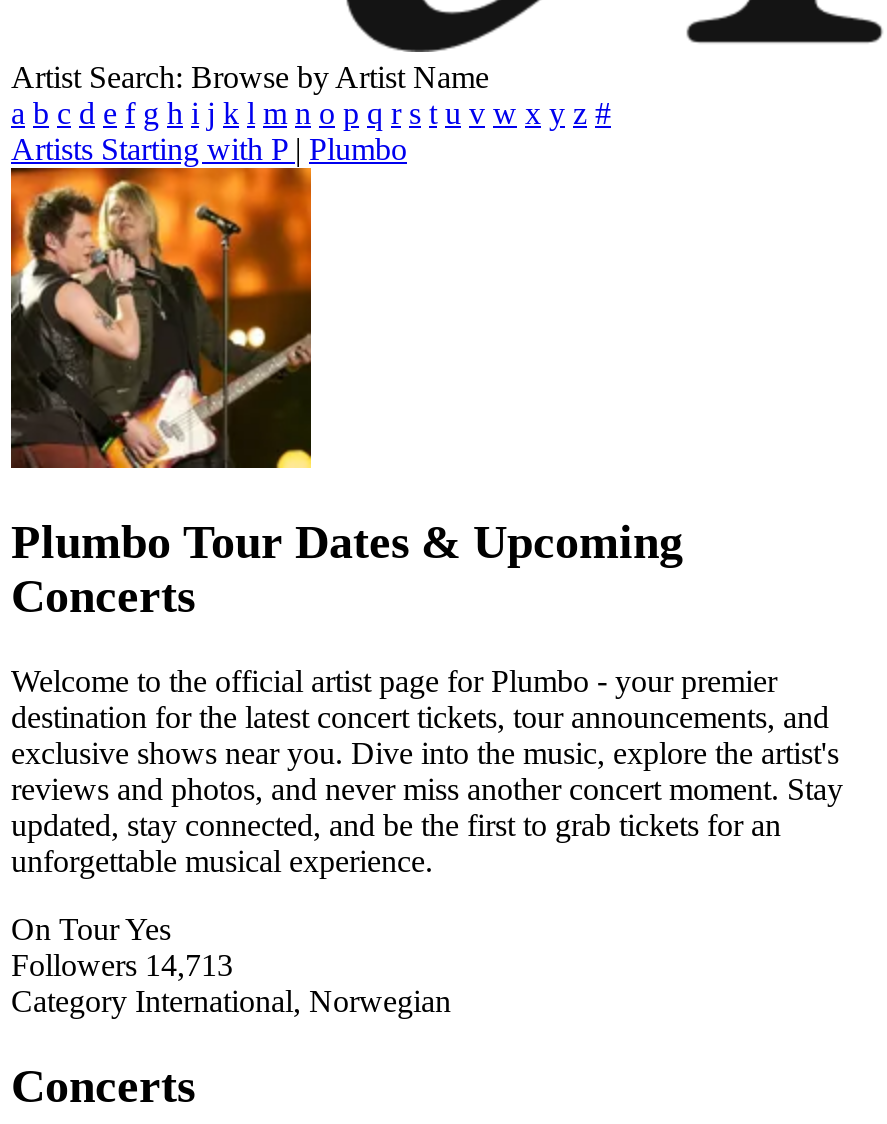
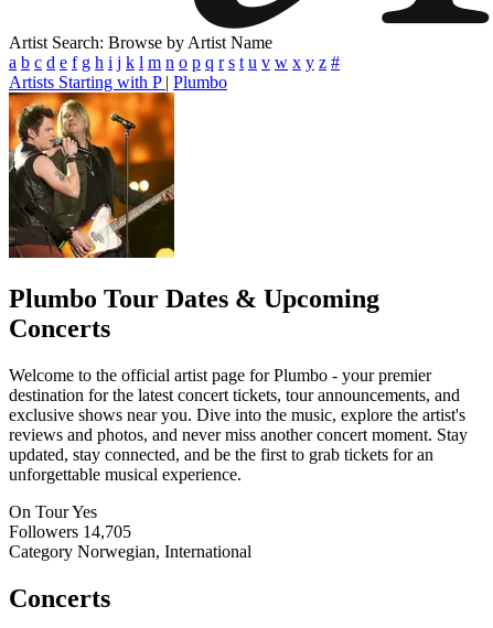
[11,948,233,982] Followers 14,713 -> [9,522,131,541] Followers 14,705
[11,984,451,1018] Category International, Norwegian -> [9,542,251,561] Category Norwegian, International

